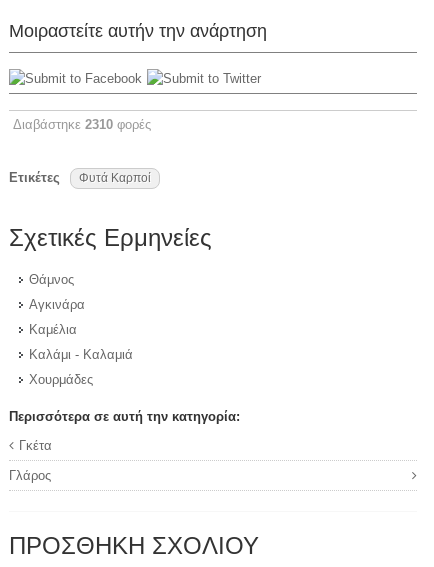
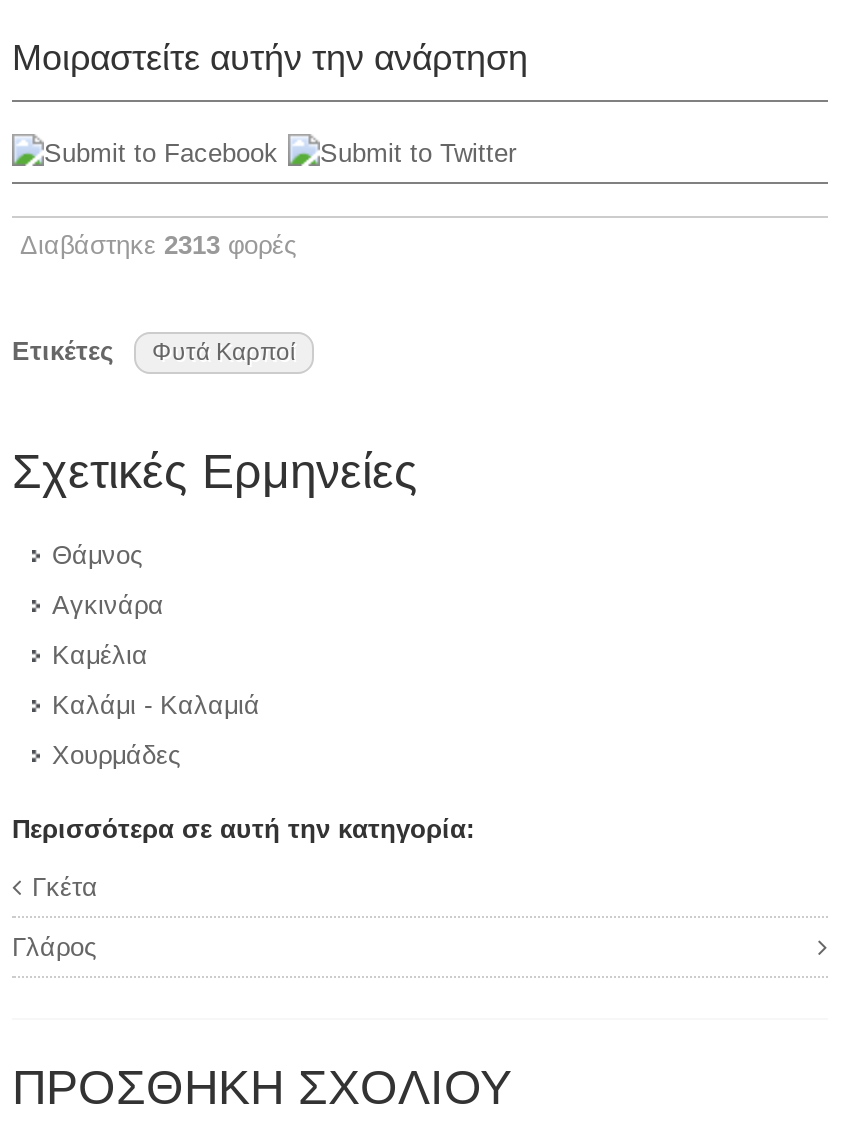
[13,117,151,132] Διαβάστηκε 2310 φορές -> [20,230,296,260] Διαβάστηκε 2313 φορές

